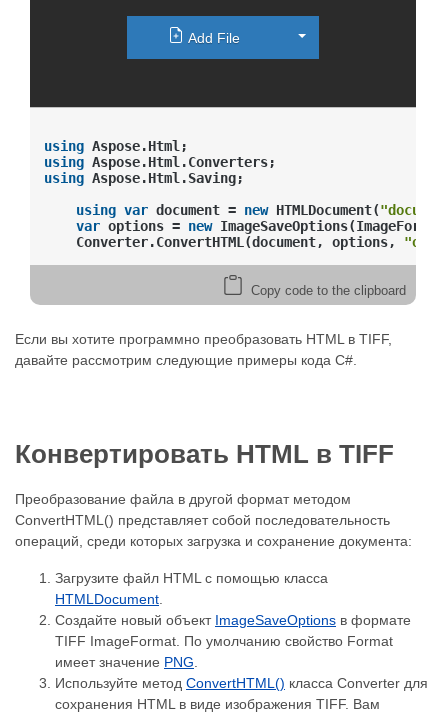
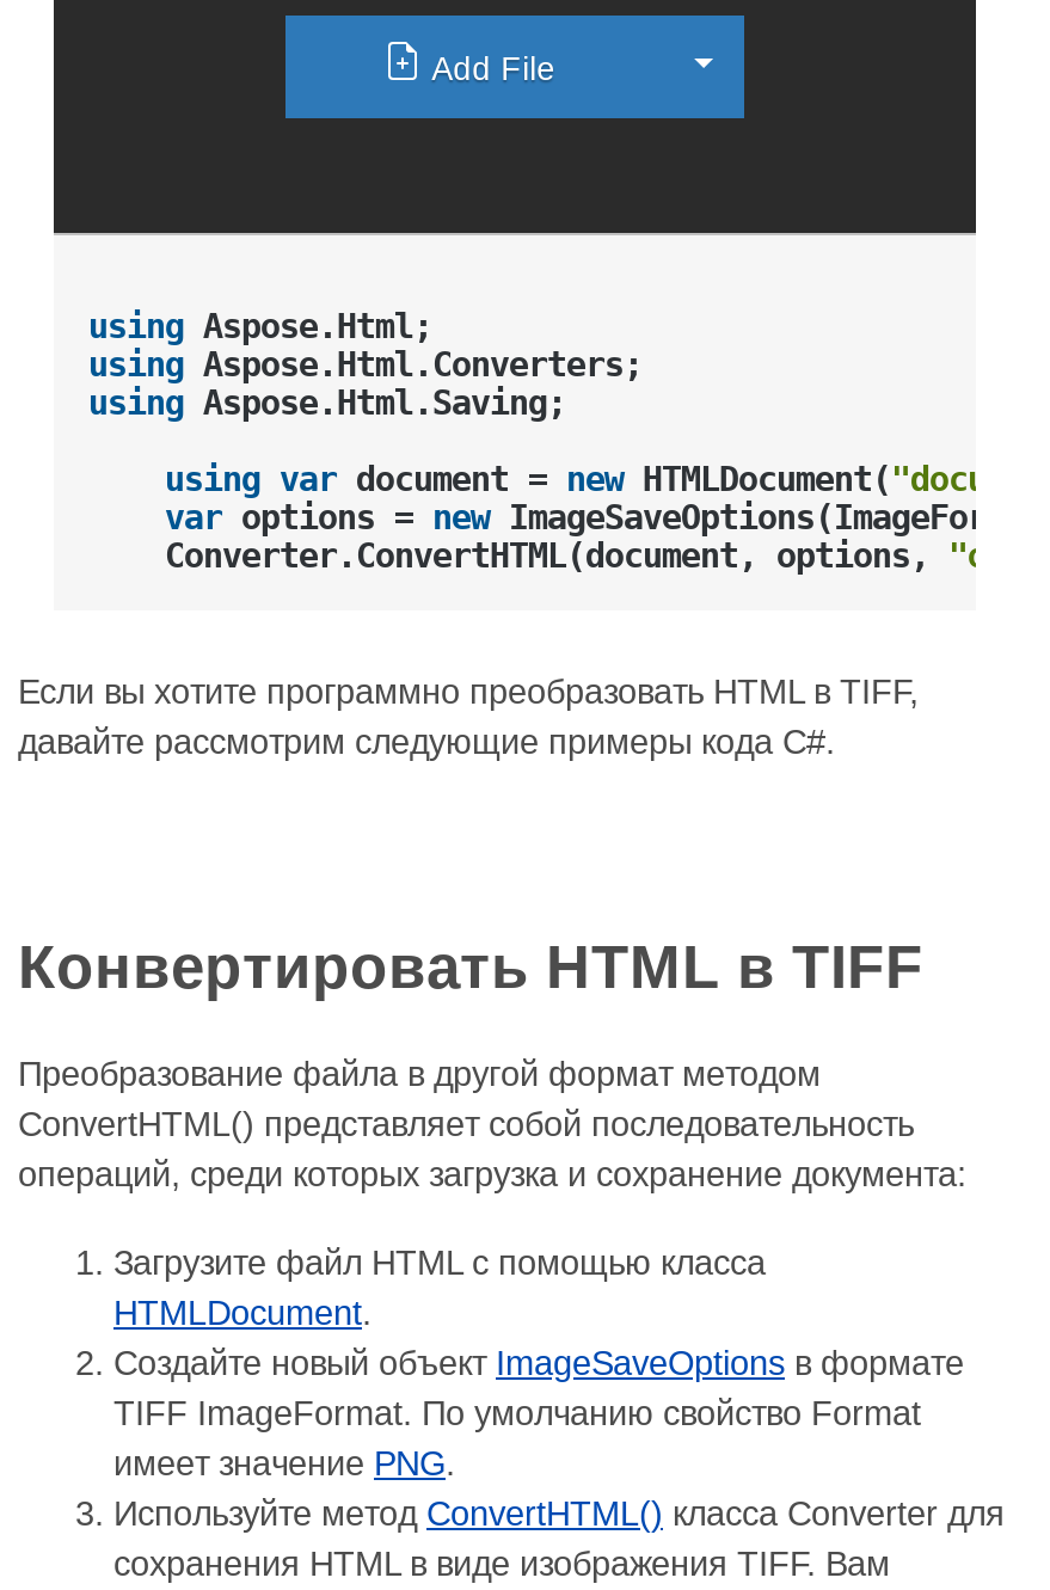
[251,283,406,298] Copy code to the clipboard -> none

